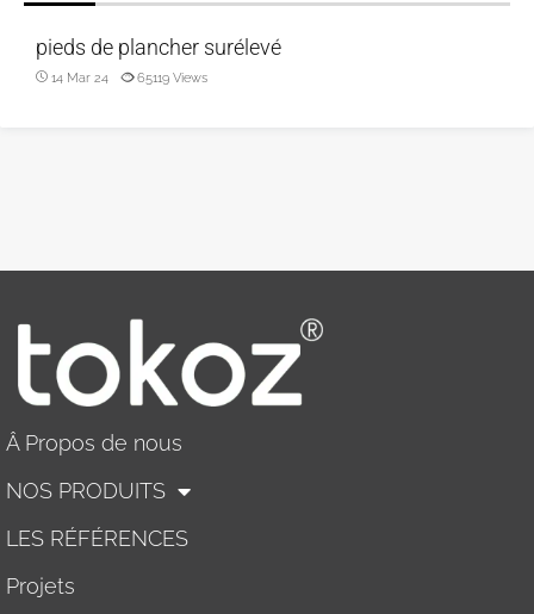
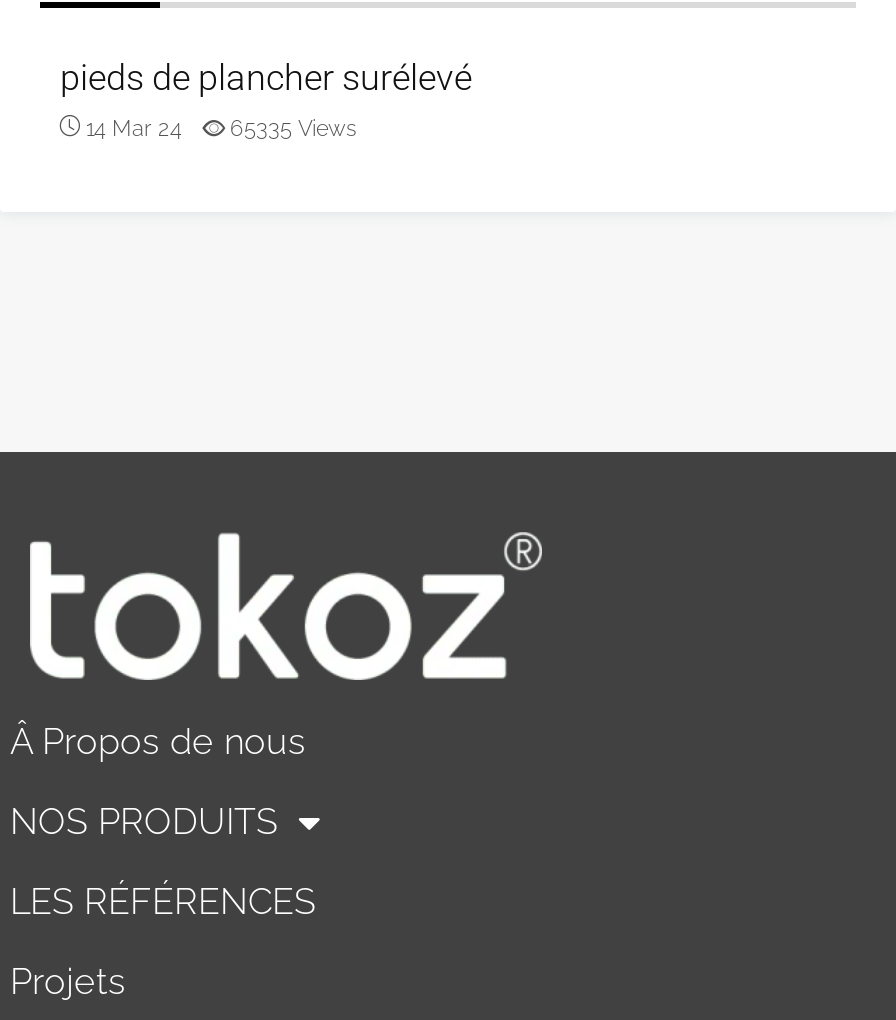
[51,71,207,86] 14 Mar 24 65119 Views -> [86,117,356,143] 14 Mar 24 65335 Views

